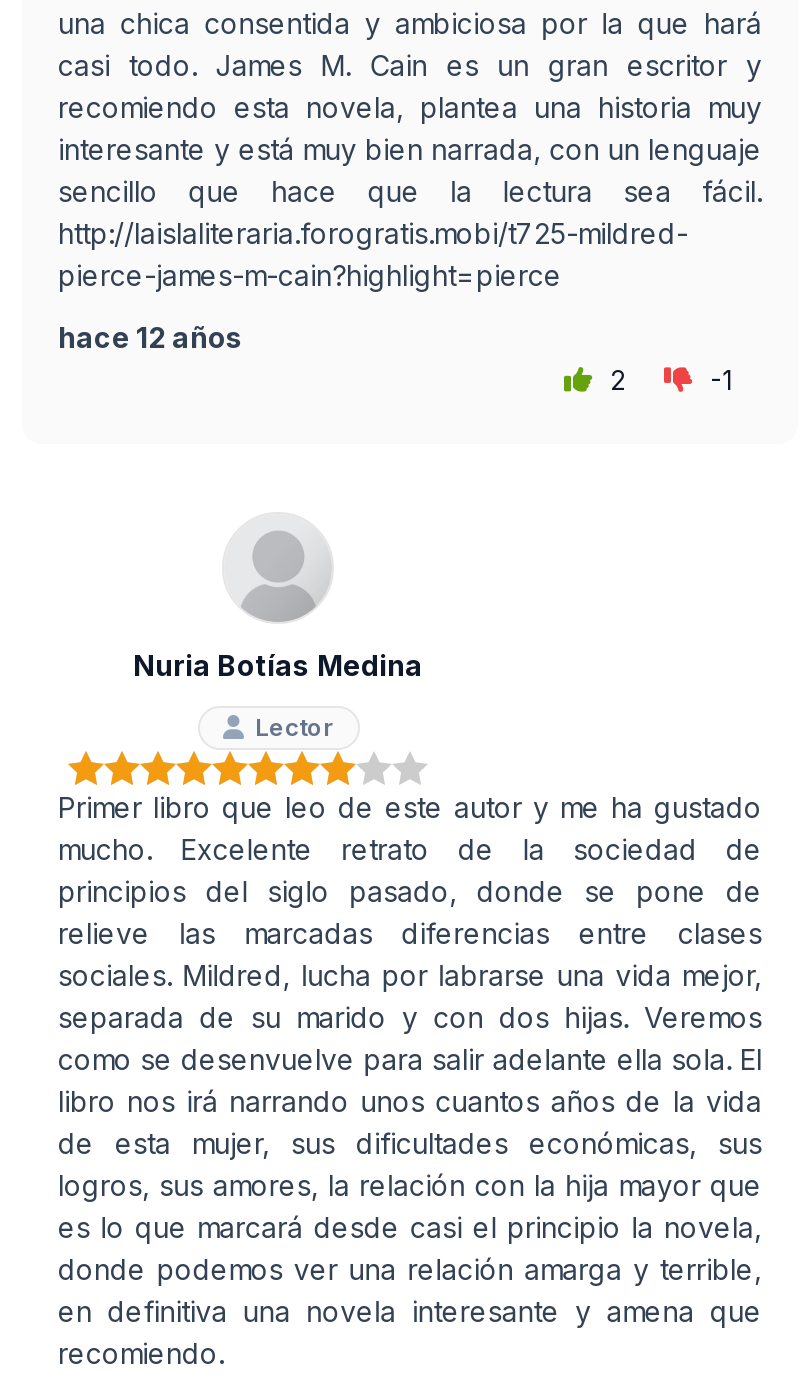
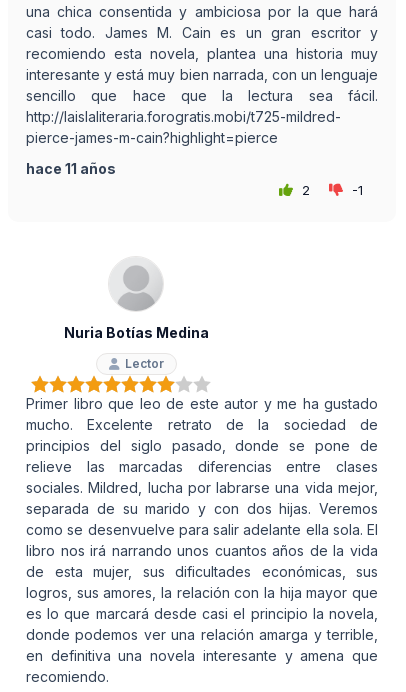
[58,320,244,354] hace 12 años -> [26,160,116,177] hace 11 años

